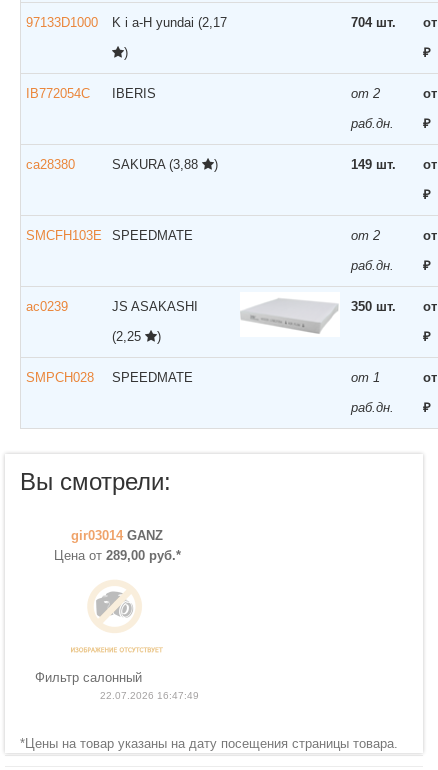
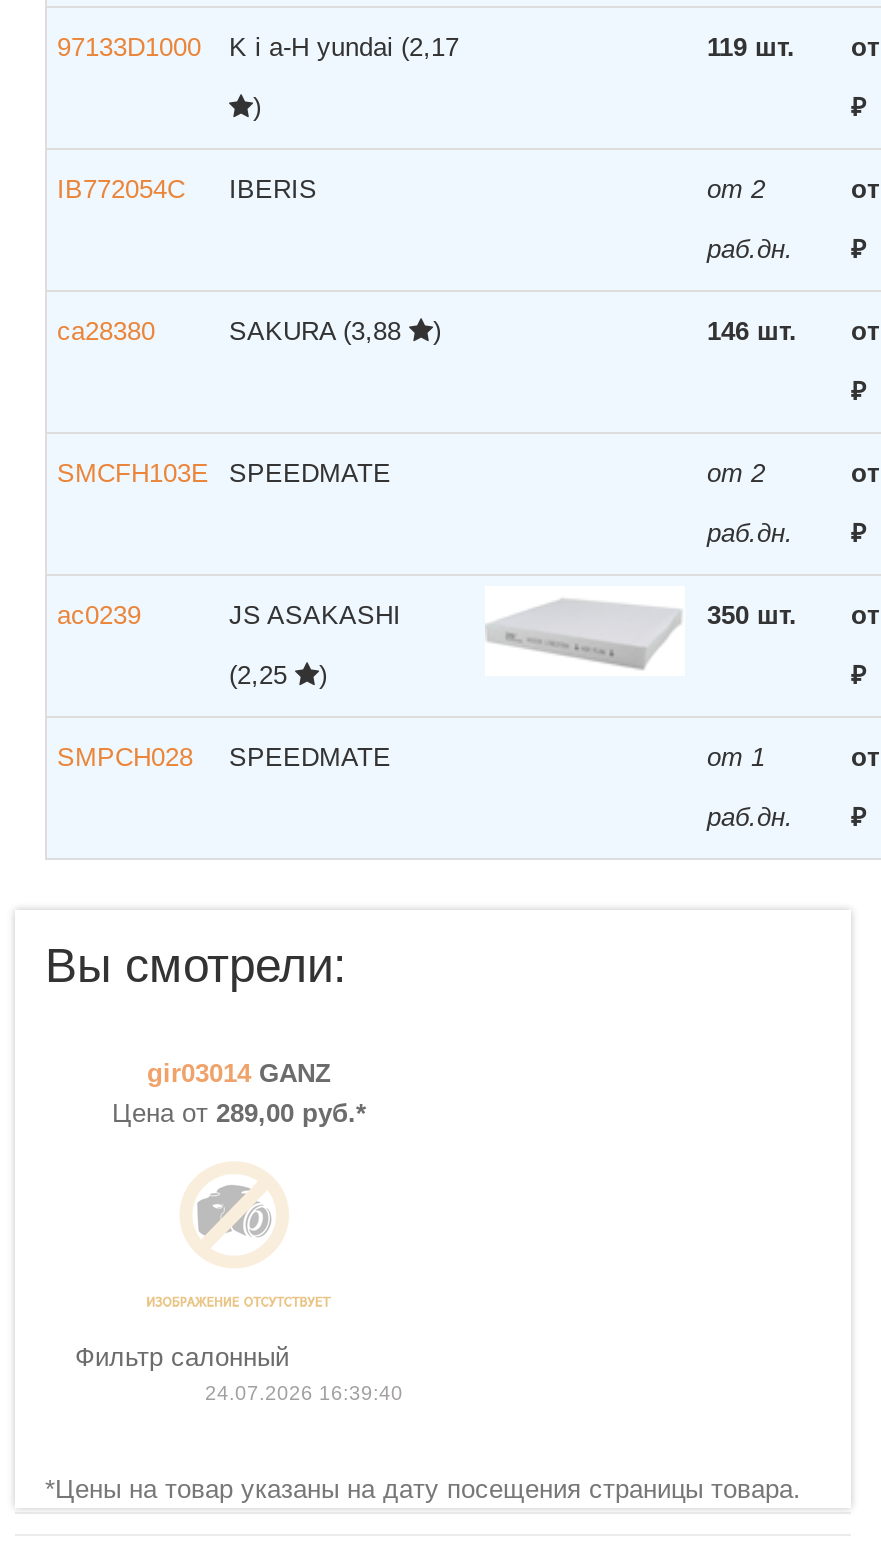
[351,15,396,30] 704 шт. -> [707,32,795,62] 119 шт.
[351,157,396,172] 149 шт. -> [707,316,797,346] 146 шт.
[100,690,199,701] 22.07.2026 16:47:49 -> [205,1382,403,1404] 24.07.2026 16:39:40

